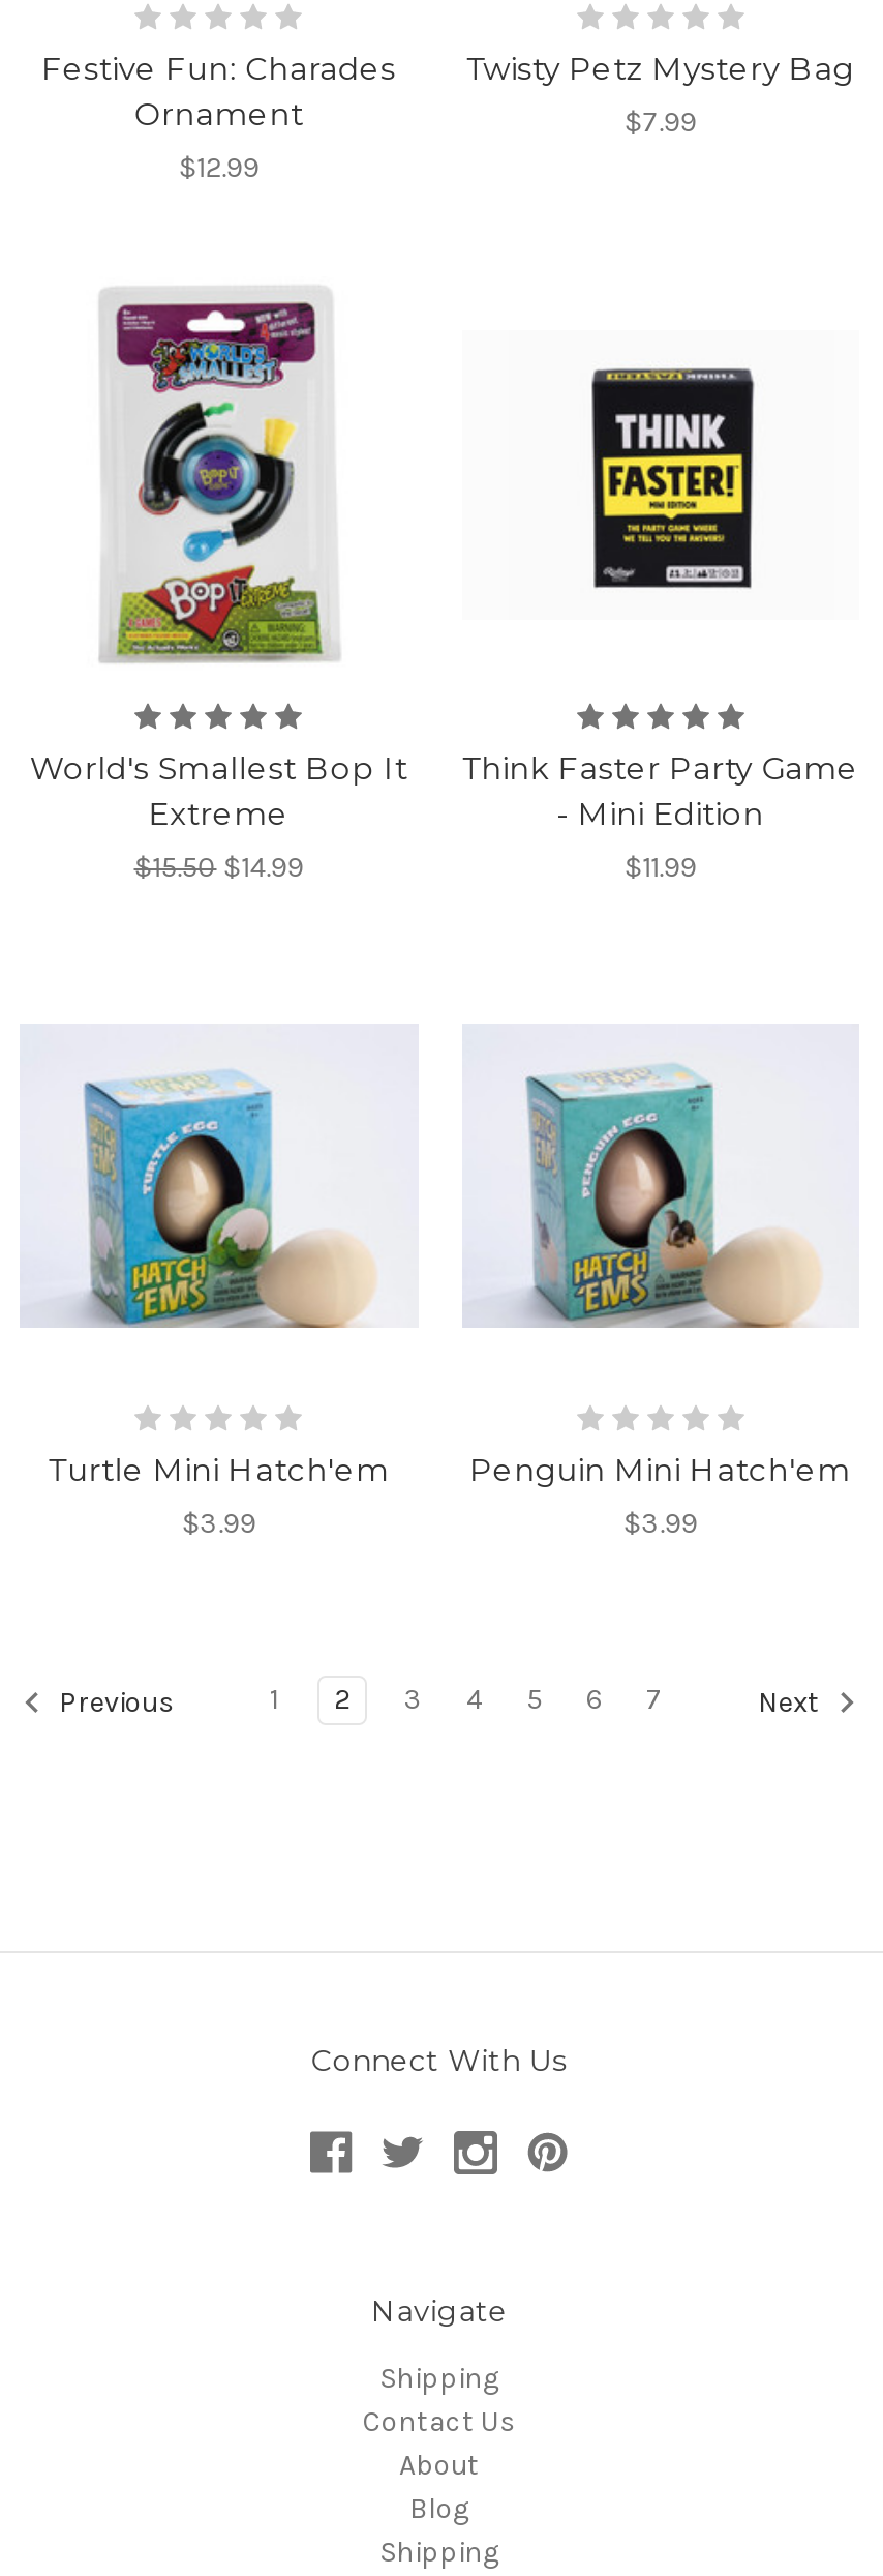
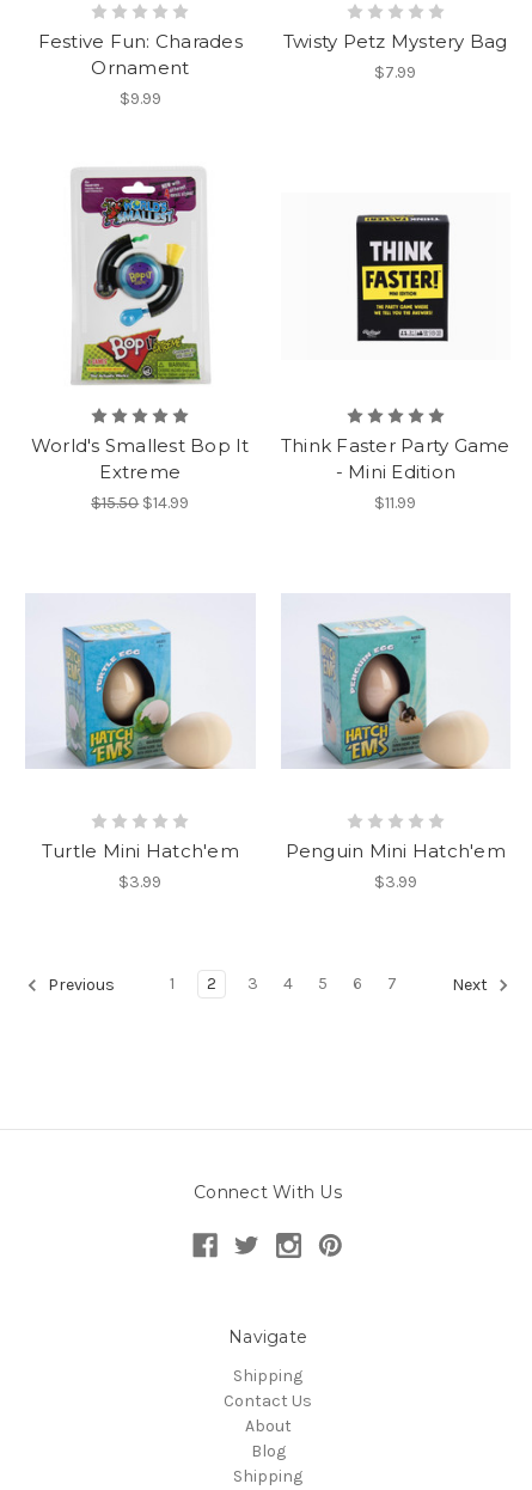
[178,149,259,185] $12.99 -> [119,88,161,108] $9.99

